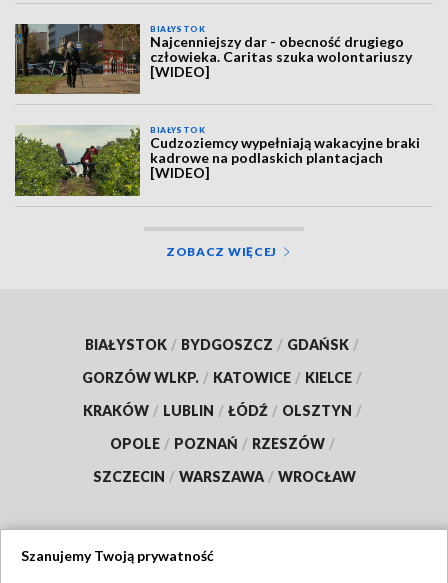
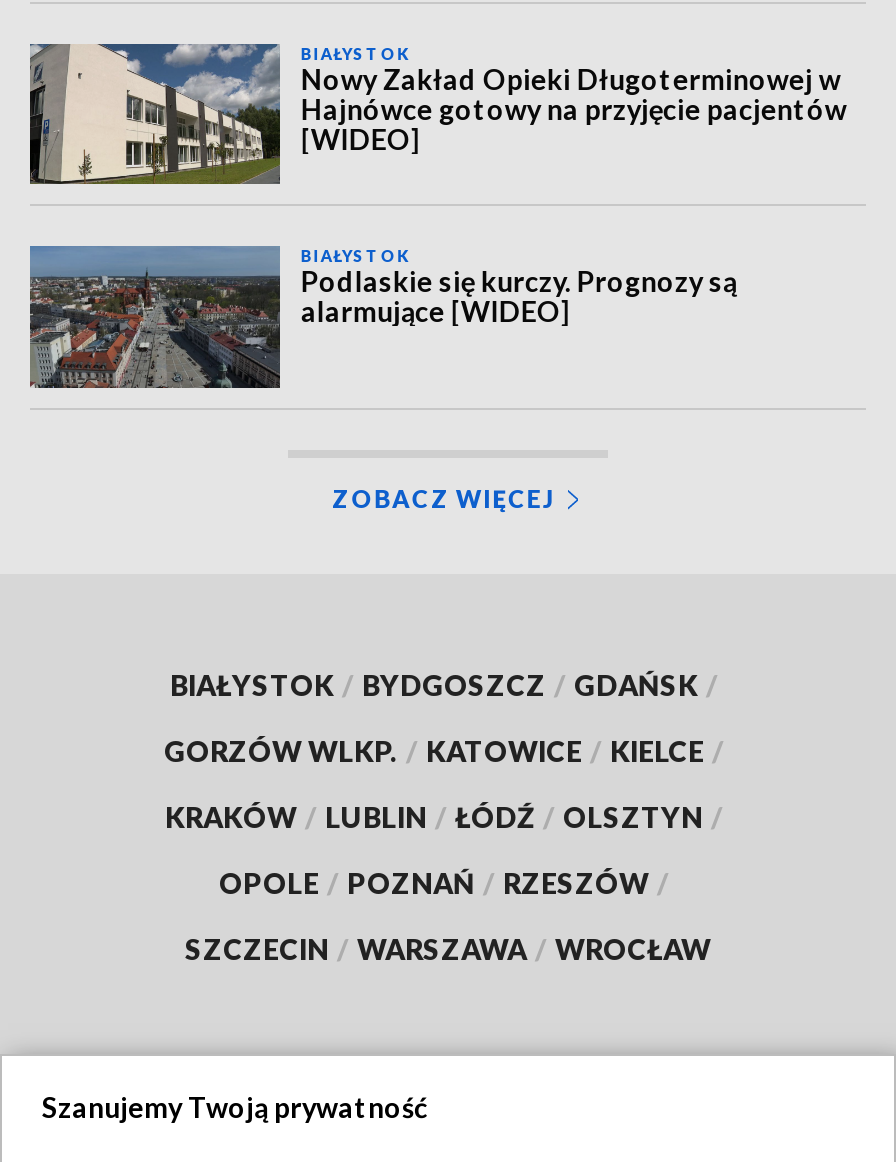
[14,23,412,94] [image] | Najcenniejszy dar - obecność drugiego | człowieka. Caritas szuka wolontariuszy -> [28,42,847,184] [image] | Nowy Zakład Opieki Długoterminowej w | Hajnówce gotowy na przyjęcie pacjentów
[15,125,420,196] [image] | Cudzoziemcy wypełniają wakacyjne braki | kadrowe na podlaskich plantacjach | [WIDEO] -> [28,244,737,390] [image] | Podlaskie się kurczy. Prognozy są | alarmujące [WIDEO]

